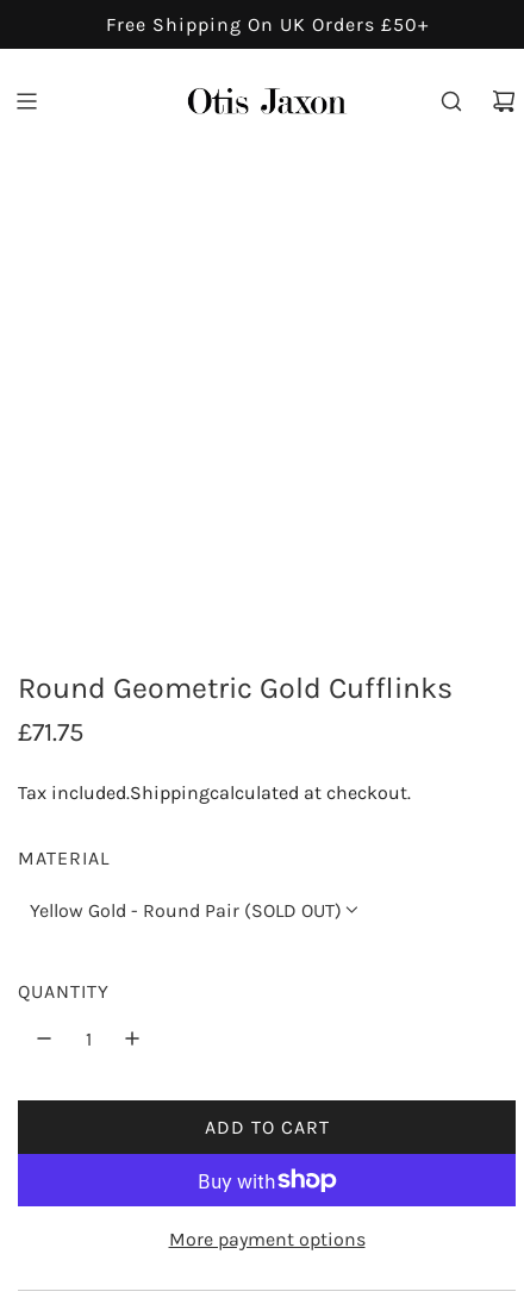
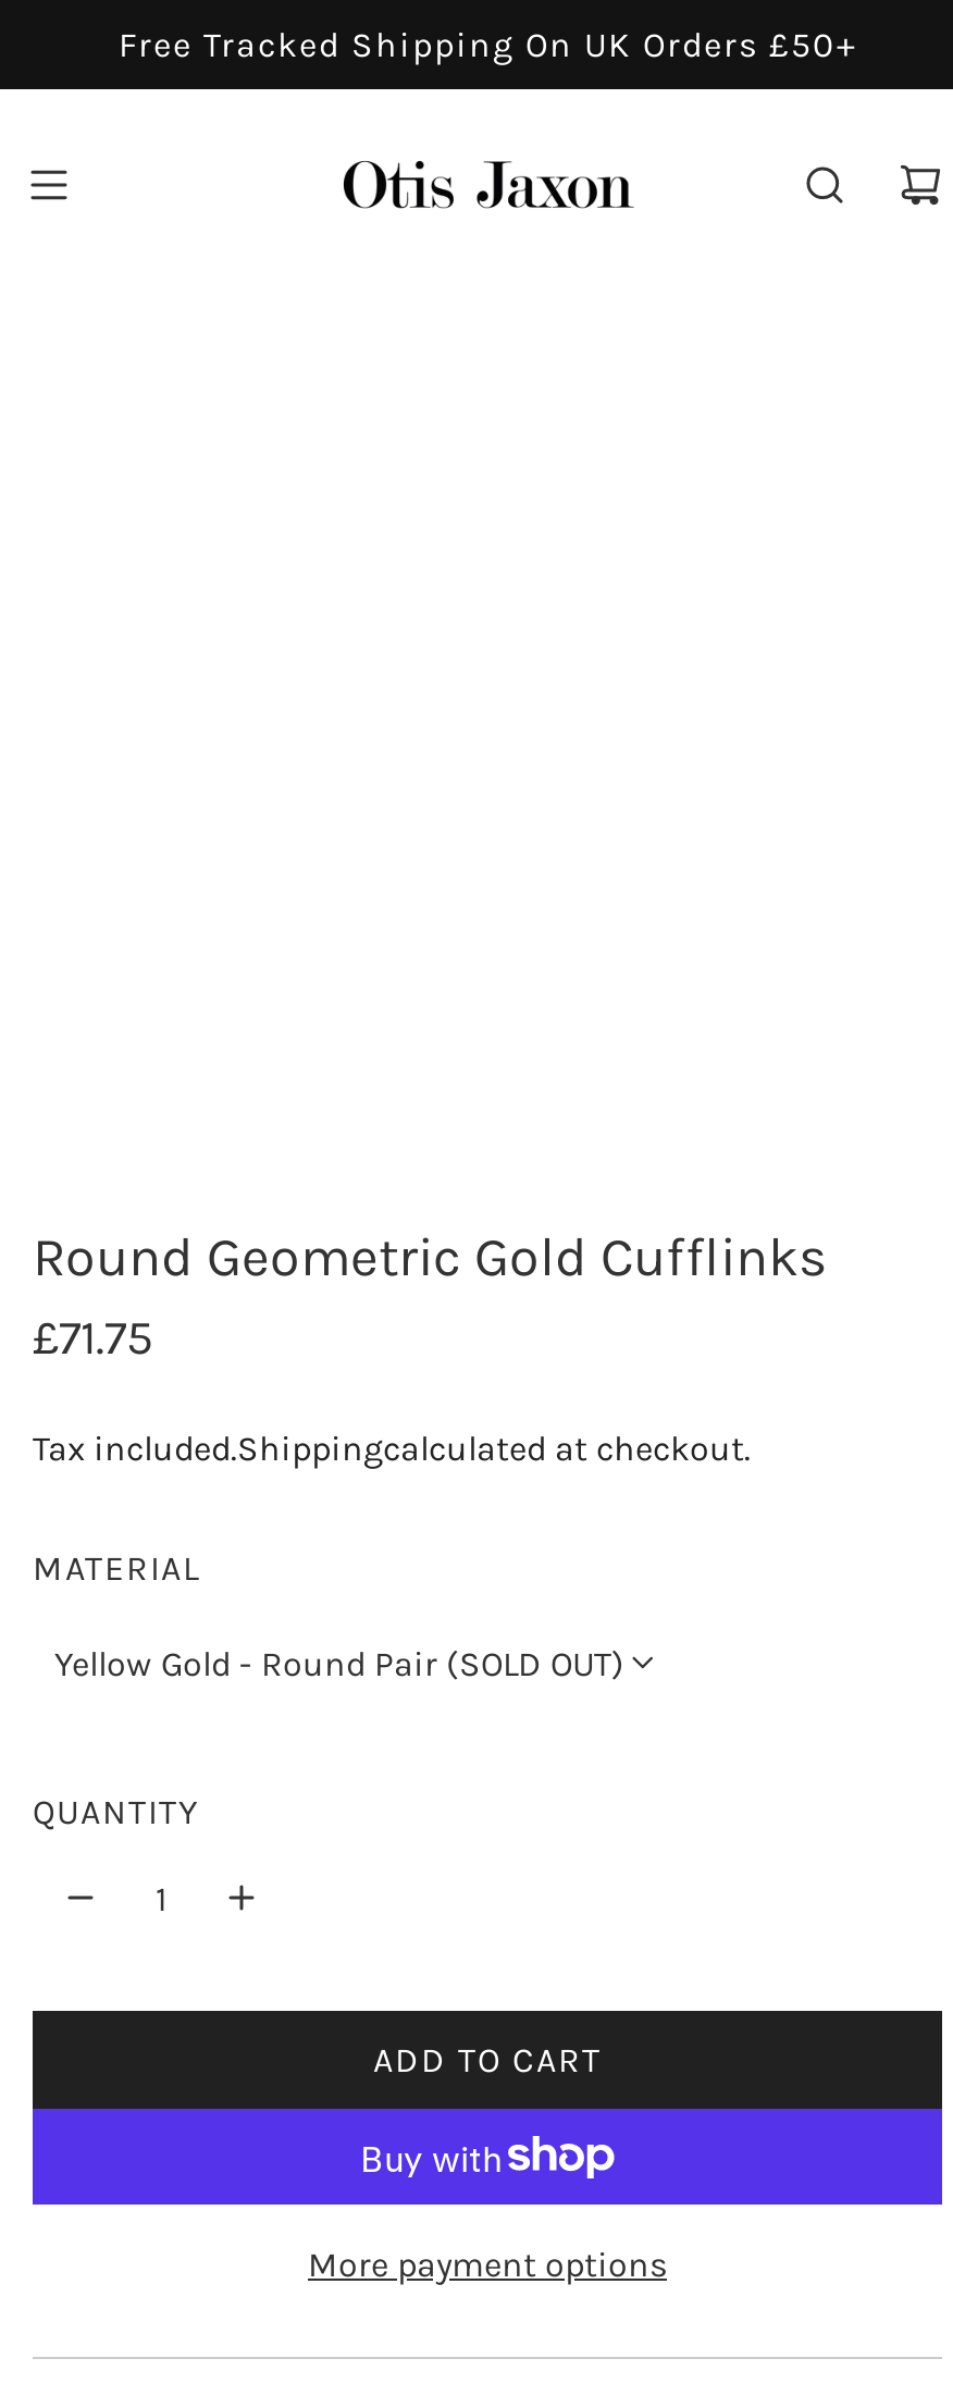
[105,13,428,36] Free Shipping On UK Orders £50+ -> [119,24,856,65] Free Tracked Shipping On UK Orders £50+

